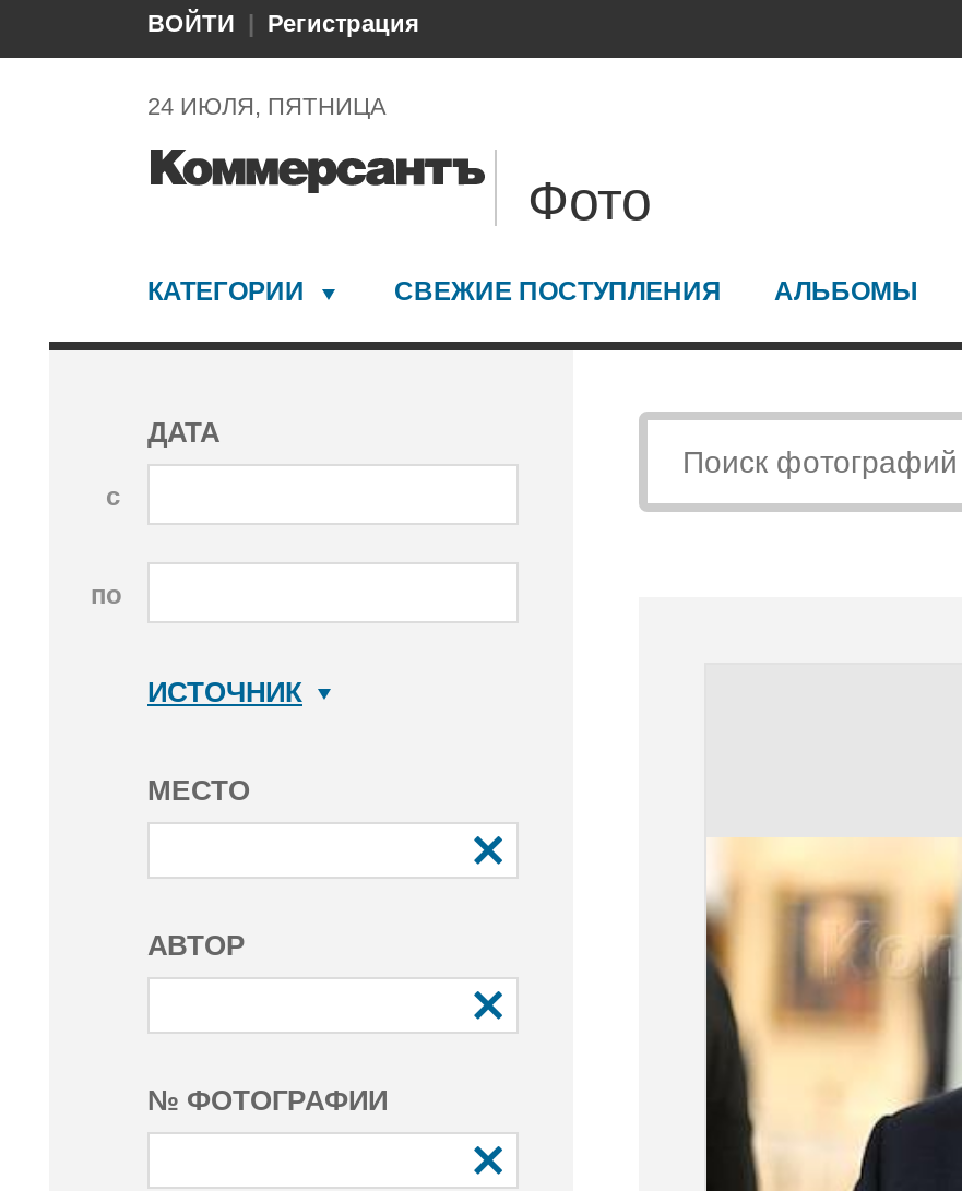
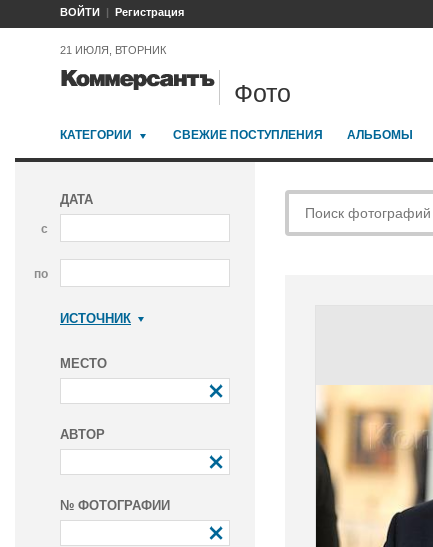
[147,93,385,119] 24 ИЮЛЯ, ПЯТНИЦА -> [60,44,166,56] 21 ИЮЛЯ, ВТОРНИК

